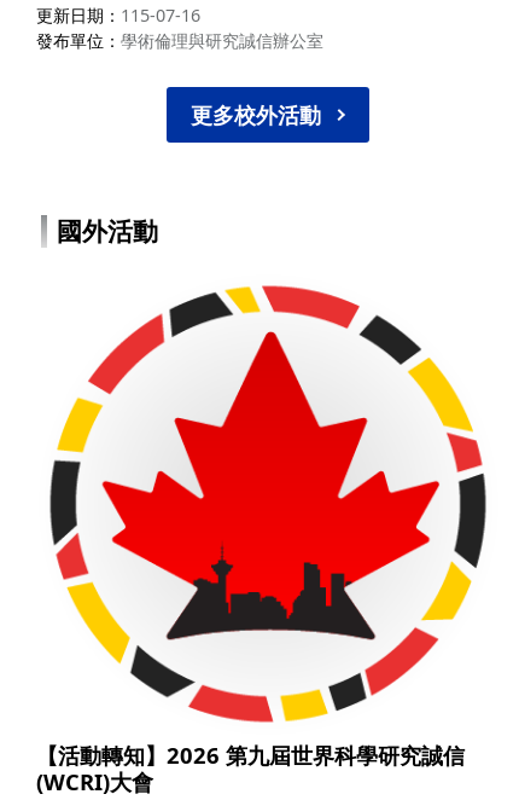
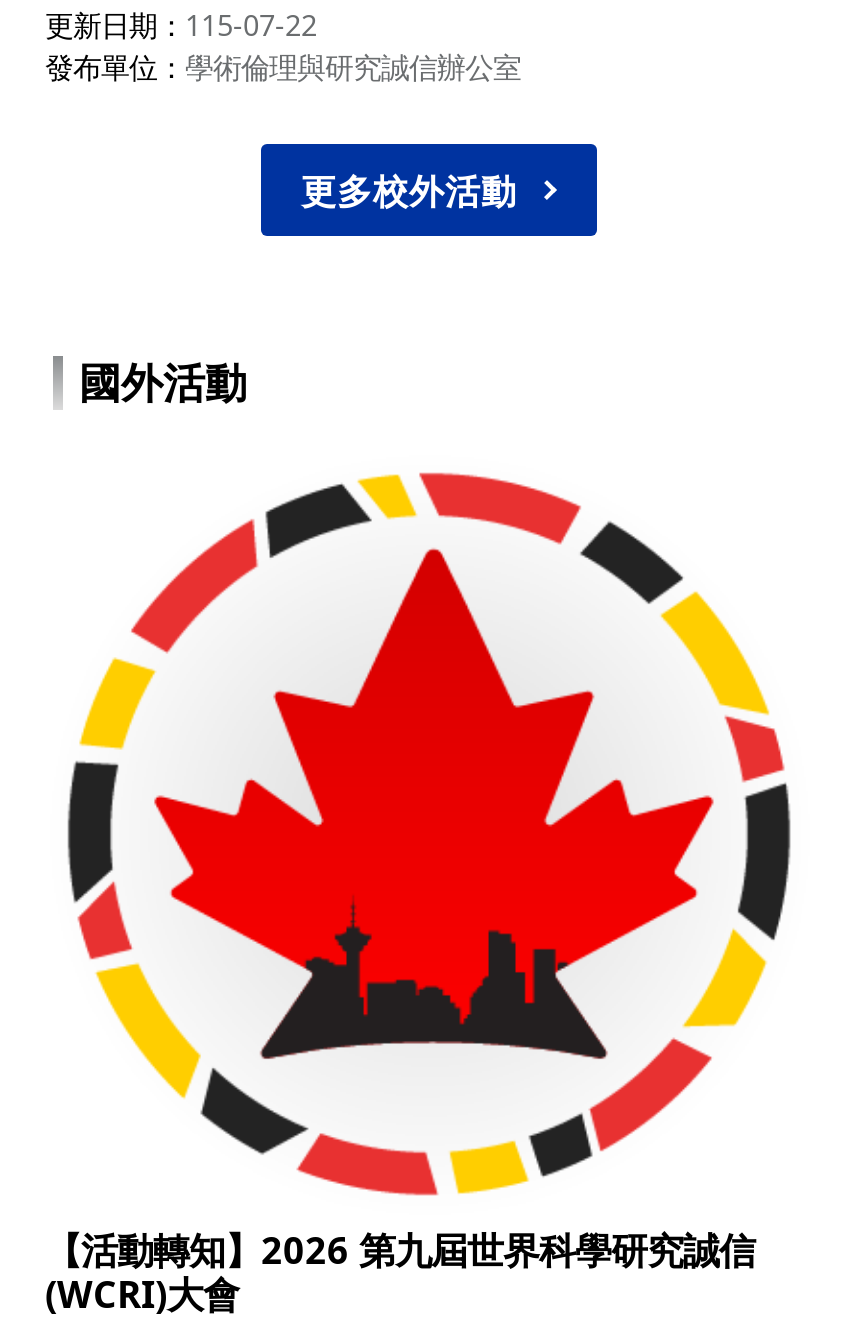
[36,3,200,26] 更新日期 115-07-16 -> [45,5,317,43] 更新日期 115-07-22

